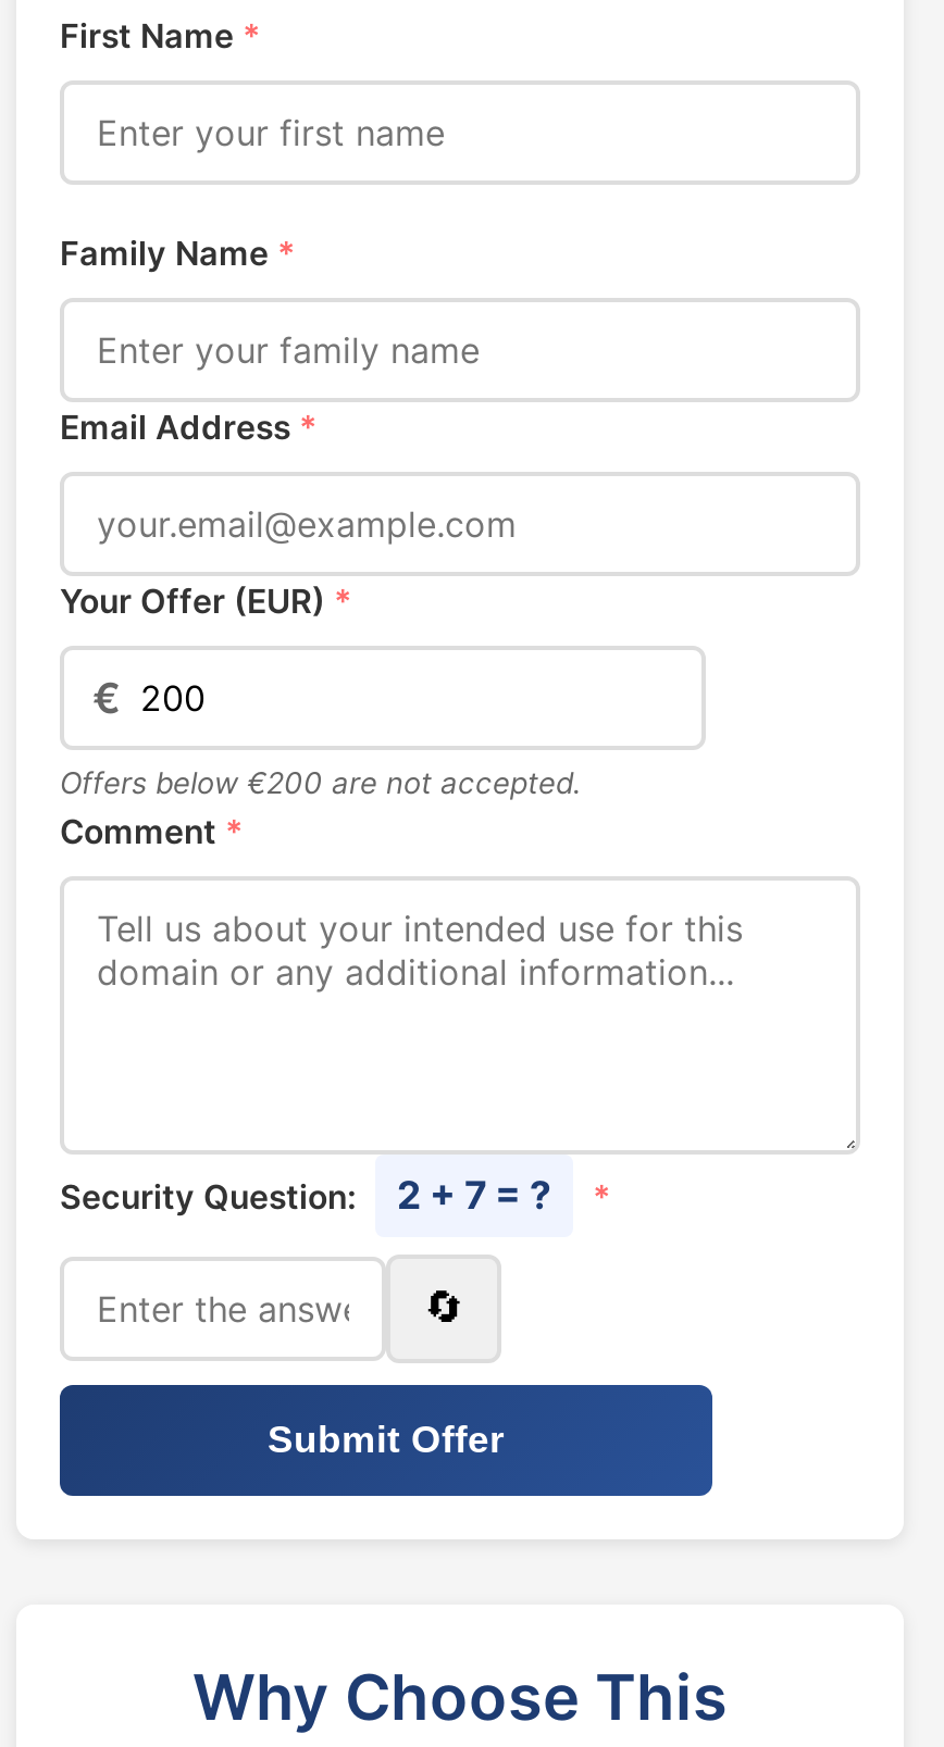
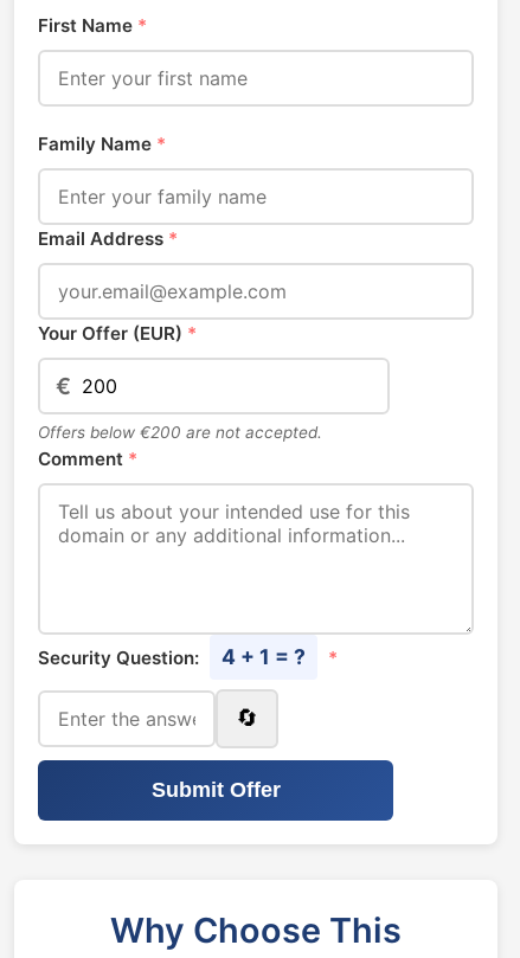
[397,1172,551,1218] 2 + 7 = ? -> [222,644,306,669] 4 + 1 = ?

